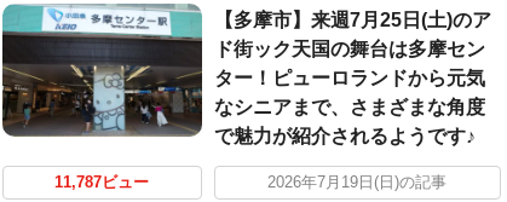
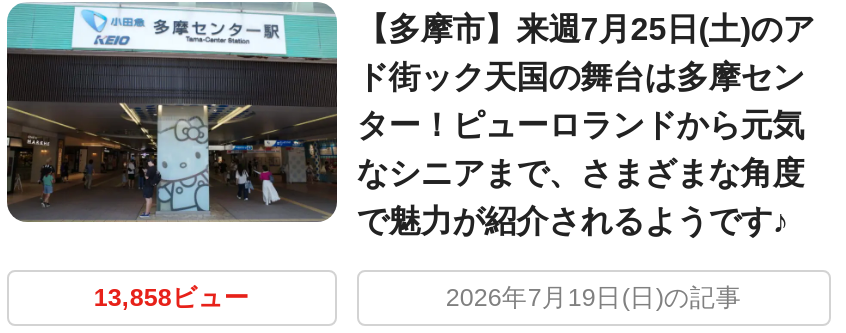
[55,174,149,191] 11,787ビュー -> [94,284,250,312] 13,858ビュー

